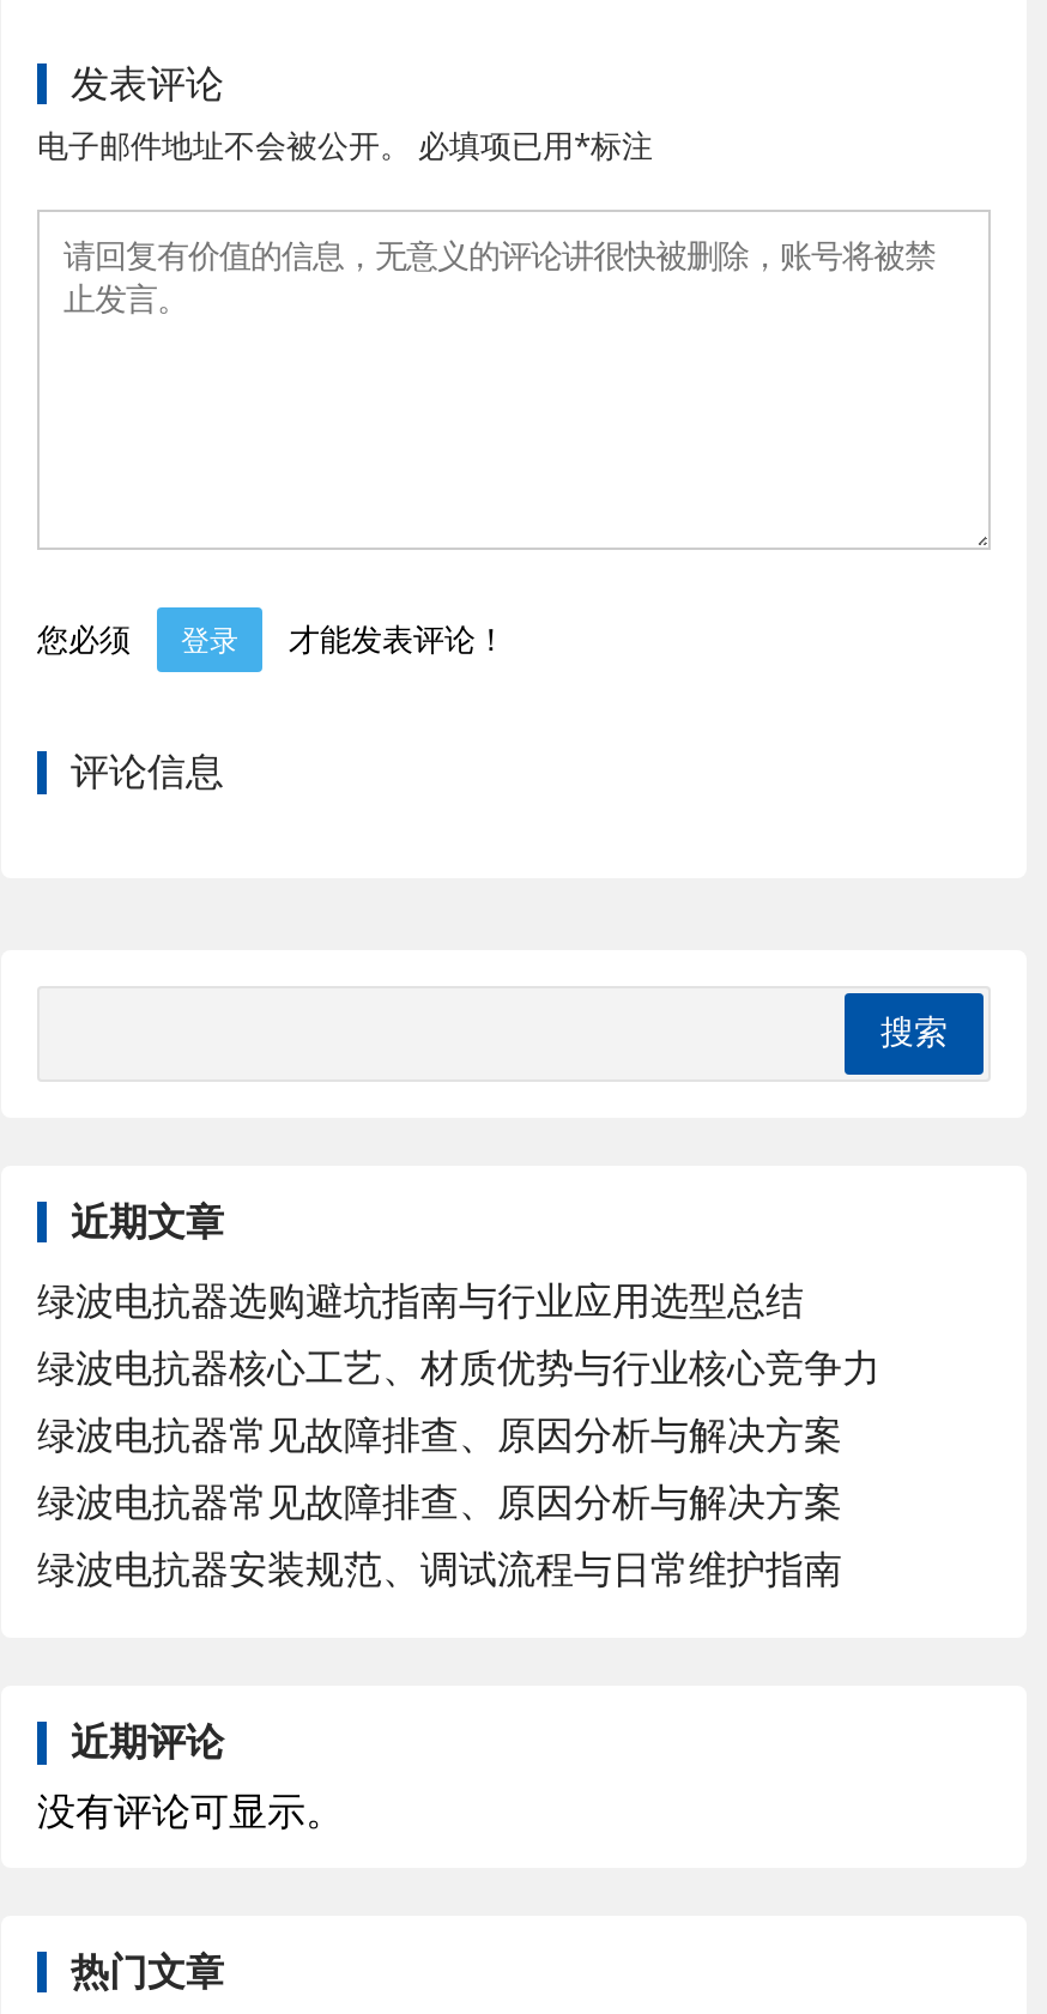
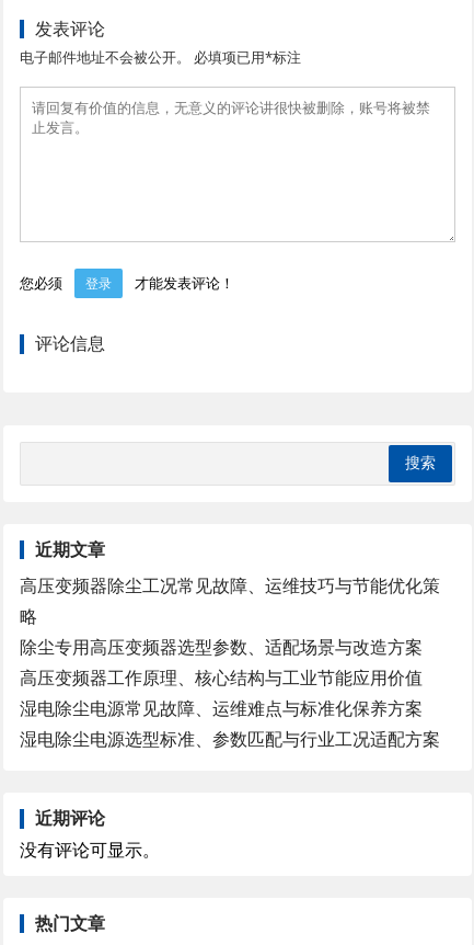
[37,1274,880,1595] 绿波电抗器选购避坑指南与行业应用选型总结 | 绿波电抗器核心工艺、材质优势与行业核心竞争力 | 绿波电抗器常见故障排查、原因分析与解决方案 | 绿波电抗器常见故障排查、原因分析与解决方案 | 绿波电抗器安装规范、调试流程与日常维护指南 -> [20,574,440,751] 高压变频器除尘工况常见故障、运维技巧与节能优化策 | 略 | 除尘专用高压变频器选型参数、适配场景与改造方案 | 高压变频器工作原理、核心结构与工业节能应用价值 | 湿电除尘电源常见故障、运维难点与标准化保养方案 | 湿电除尘电源选型标准、参数匹配与行业工况适配方案

